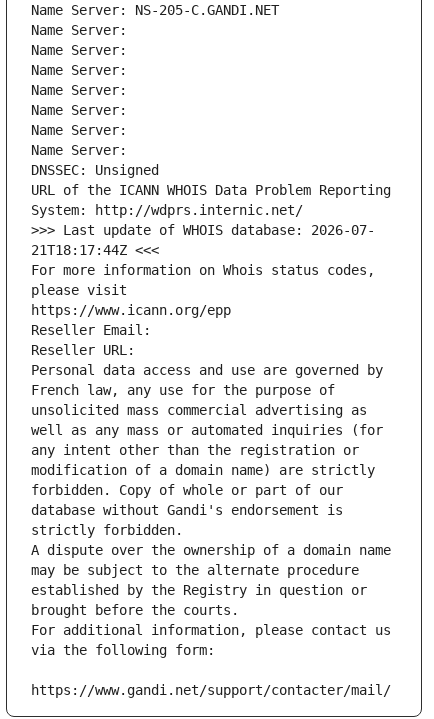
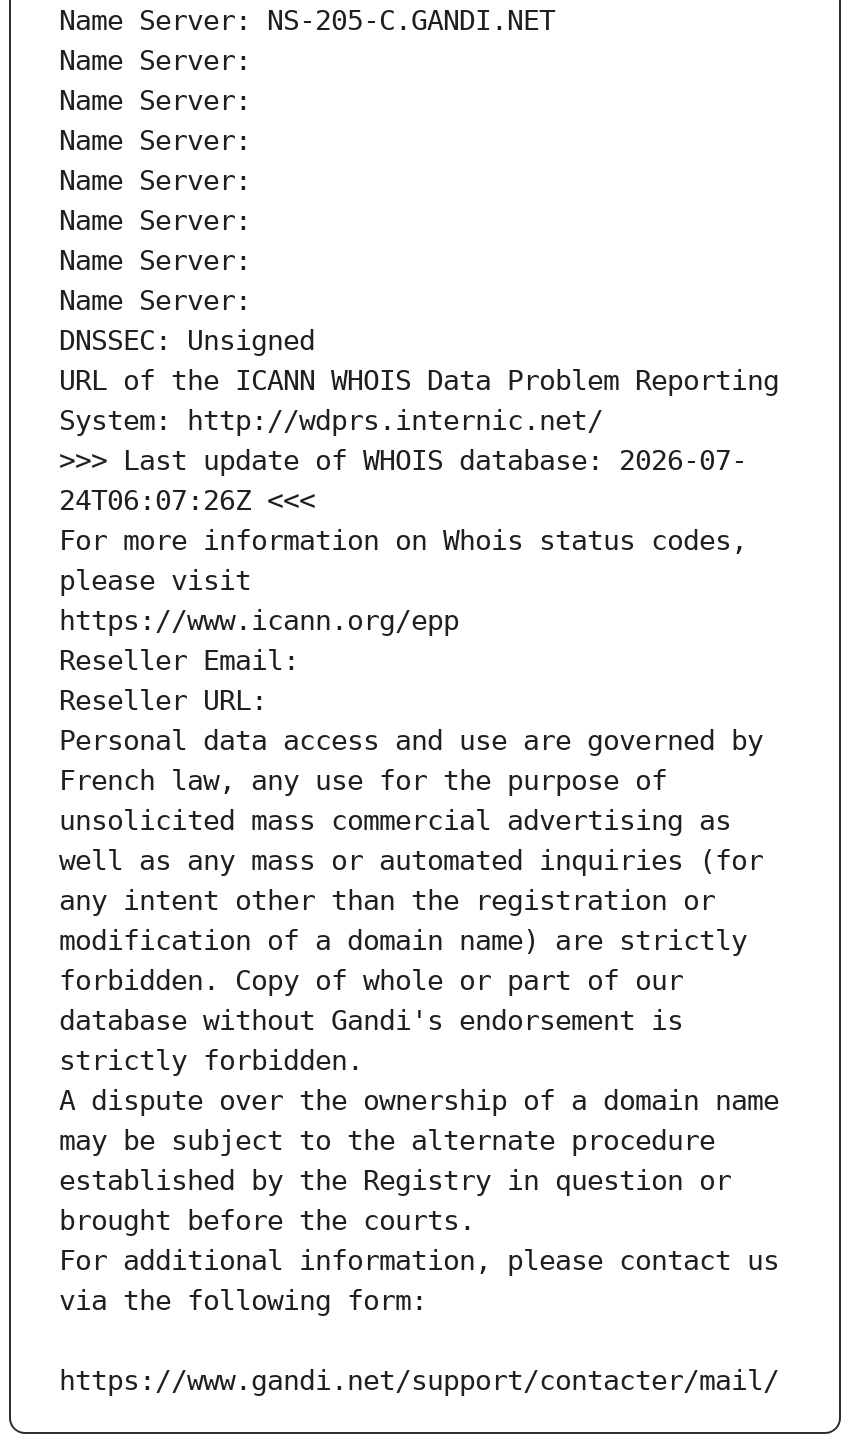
[31,242,159,258] 21T18:17:44Z <<< -> [59,485,315,517] 24T06:07:26Z <<<

